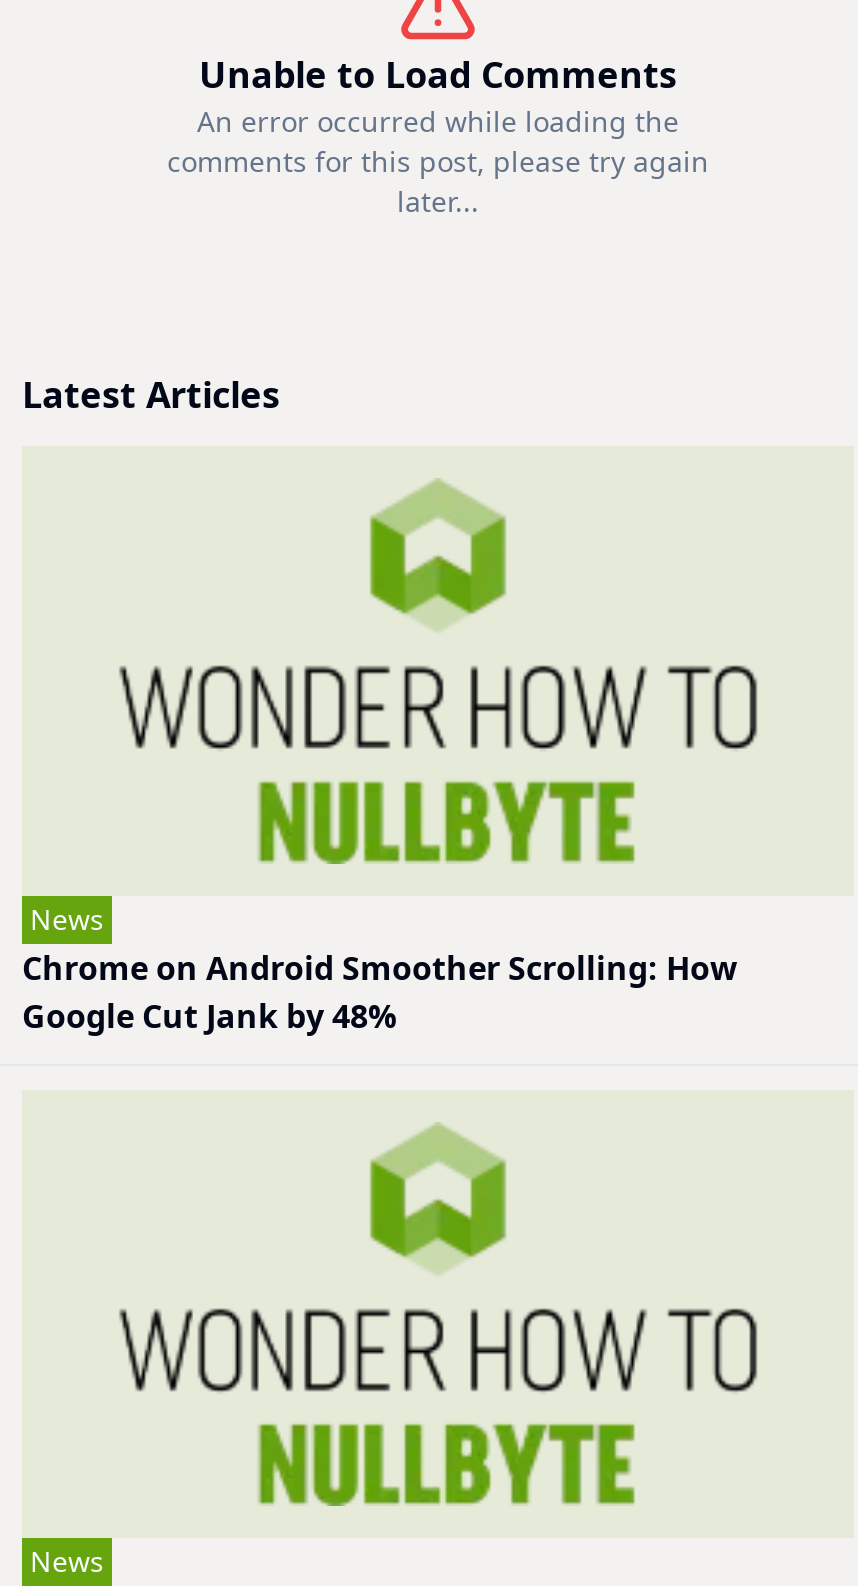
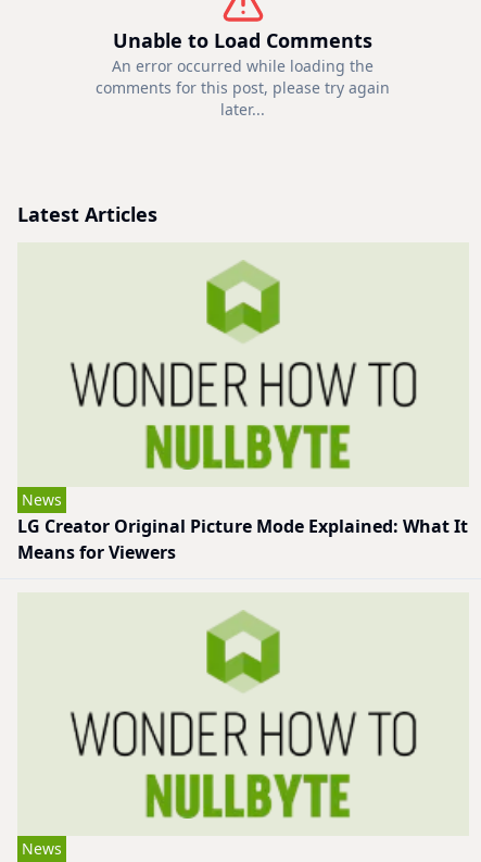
[22,945,738,1037] Chrome on Android Smoother Scrolling: How | Google Cut Jank by 48% -> [17,514,468,564] LG Creator Original Picture Mode Explained: What It | Means for Viewers

